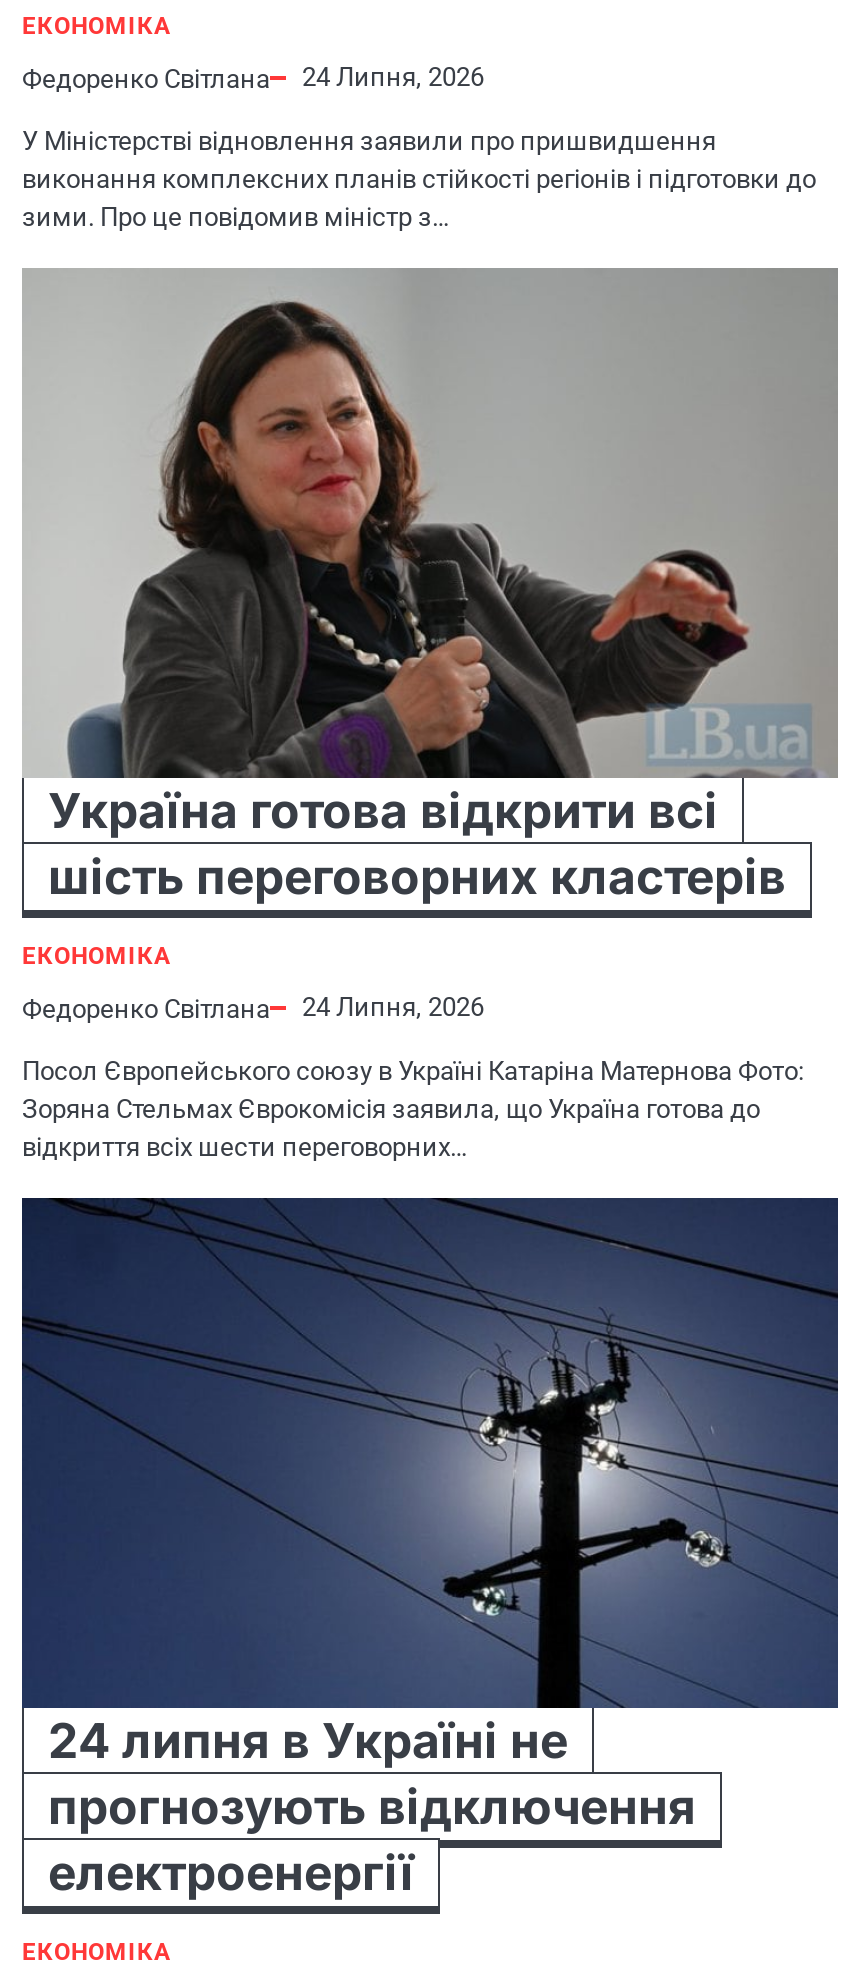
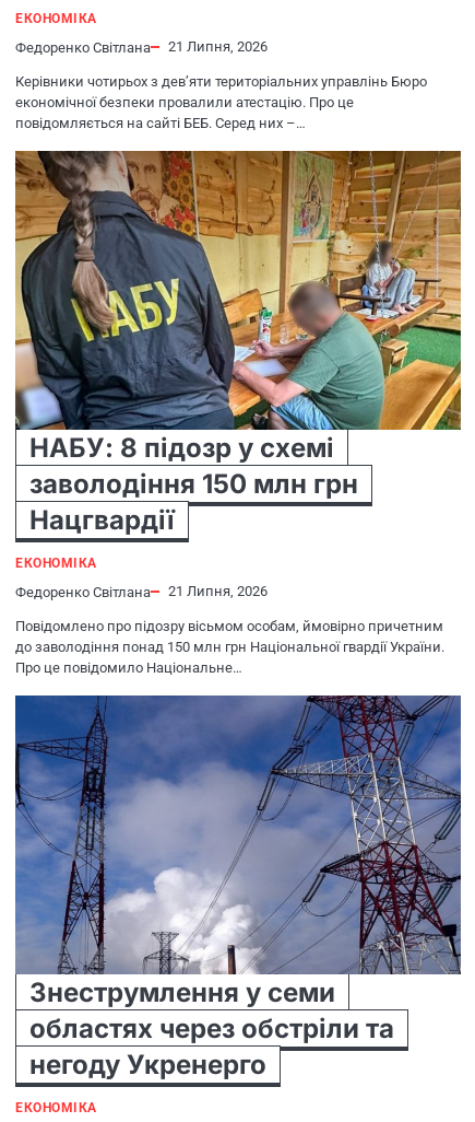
[22,63,484,95] Федоренко Світлана 24 Липня, 2026 -> [15,38,268,56] Федоренко Світлана 21 Липня, 2026
[22,127,816,233] У Міністерстві відновлення заявили про пришвидшення | виконання комплексних планів стійкості регіонів і підготовки до | зими. Про це повідомив міністр з… -> [15,73,427,131] Керівники чотирьох з дев’яти територіальних управлінь Бюро | економічної безпеки провалили атестацію. Про це | повідомляється на сайті БЕБ. Серед них –…
[22,267,838,907] [image] | Україна готова відкрити всі | шість переговорних кластерів -> [15,155,462,536] [image] | НАБУ: 8 підозр у схемі | заволодіння 150 млн грн | Нацгвардії
[22,993,484,1025] Федоренко Світлана 24 Липня, 2026 -> [15,583,268,600] Федоренко Світлана 21 Липня, 2026
[22,1057,804,1163] Посол Європейського союзу в Україні Катаріна Матернова Фото: | Зоряна Стельмах Єврокомісія заявила, що Україна готова до | відкриття всіх шести переговорних… -> [15,618,444,676] Повідомлено про підозру вісьмом особам, ймовірно причетним | до заволодіння понад 150 млн грн Національної гвардії України. | Про це повідомило Національне…
[20,1197,840,1903] [image] | 24 липня в Україні не | прогнозують відключення | електроенергії -> [14,694,462,1080] [image] | Знеструмлення у семи | областях через обстріли та | негоду Укренерго

